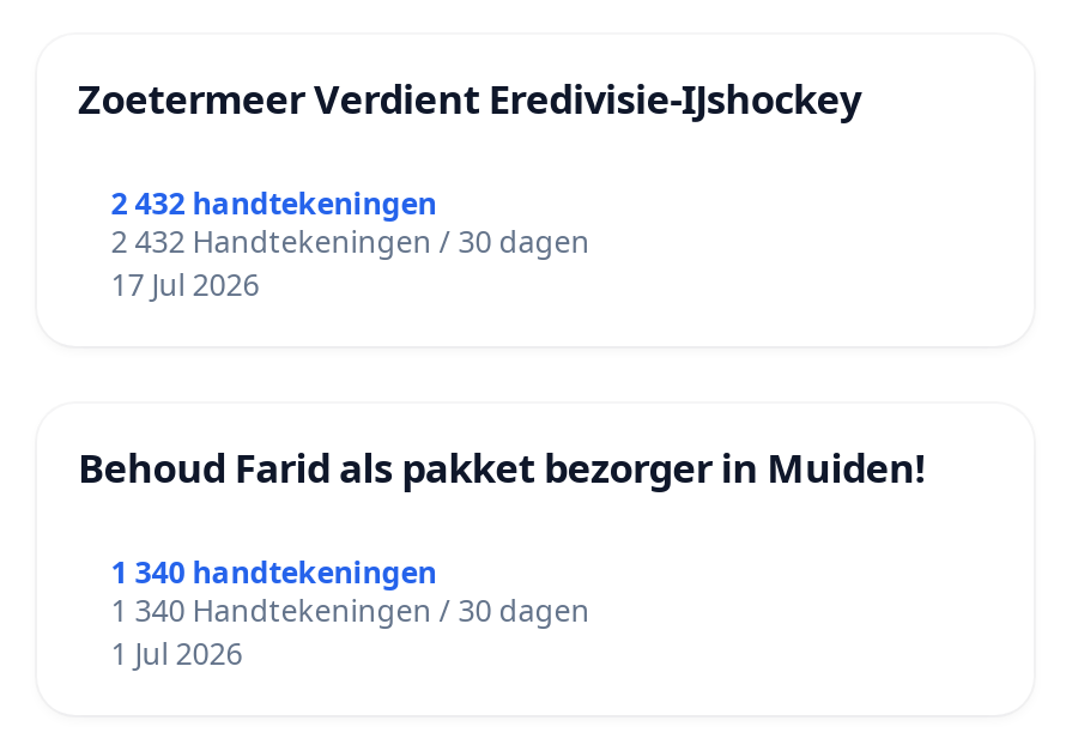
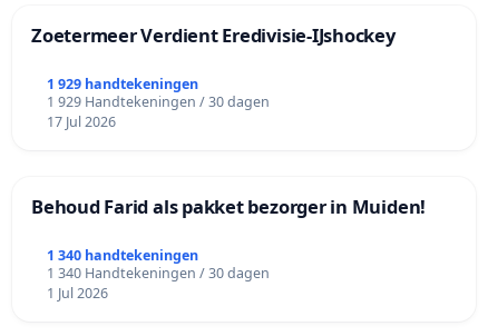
[111,183,437,224] 2 432 handtekeningen -> [47,75,198,94] 1 929 handtekeningen
[111,222,590,263] 2 432 Handtekeningen / 30 dagen -> [47,92,269,111] 1 929 Handtekeningen / 30 dagen

